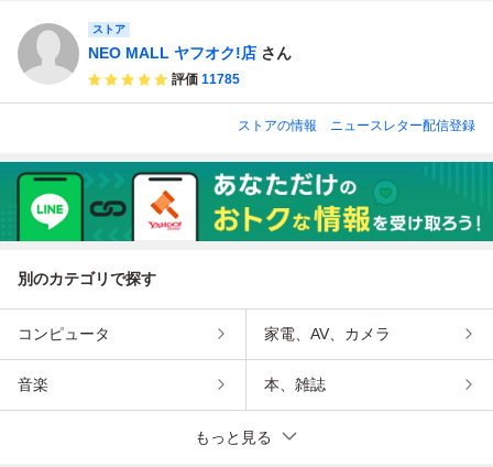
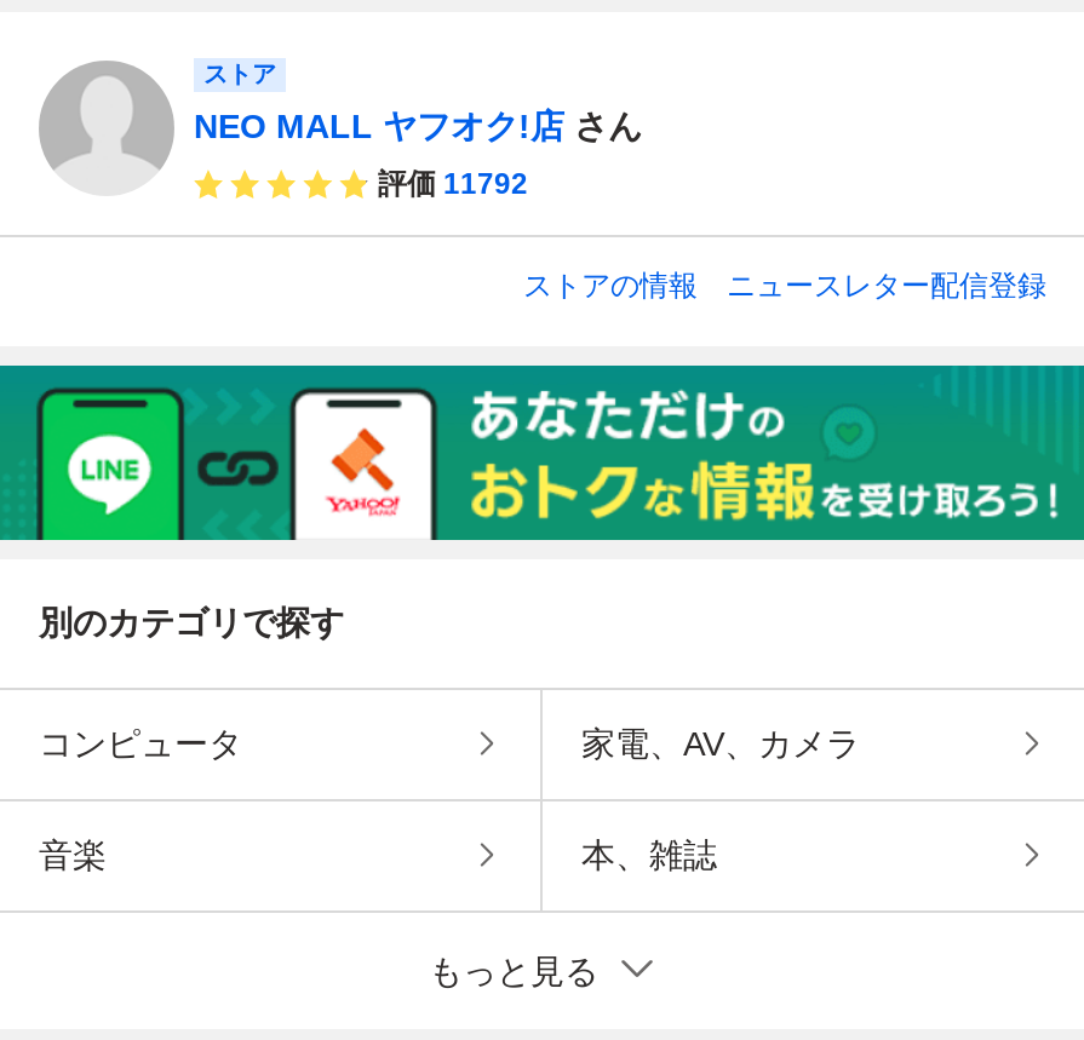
[172,71,240,87] 評価 11785 -> [378,167,528,201] 評価 11792

